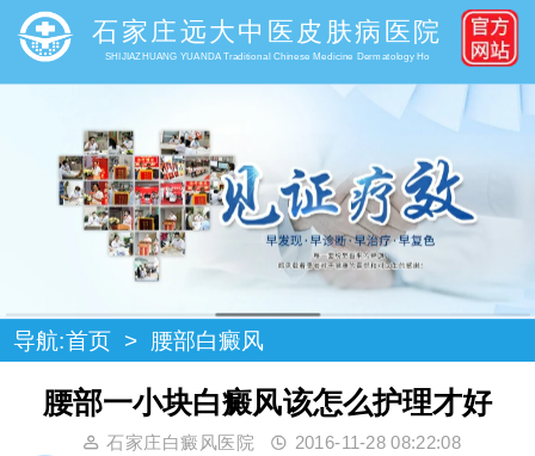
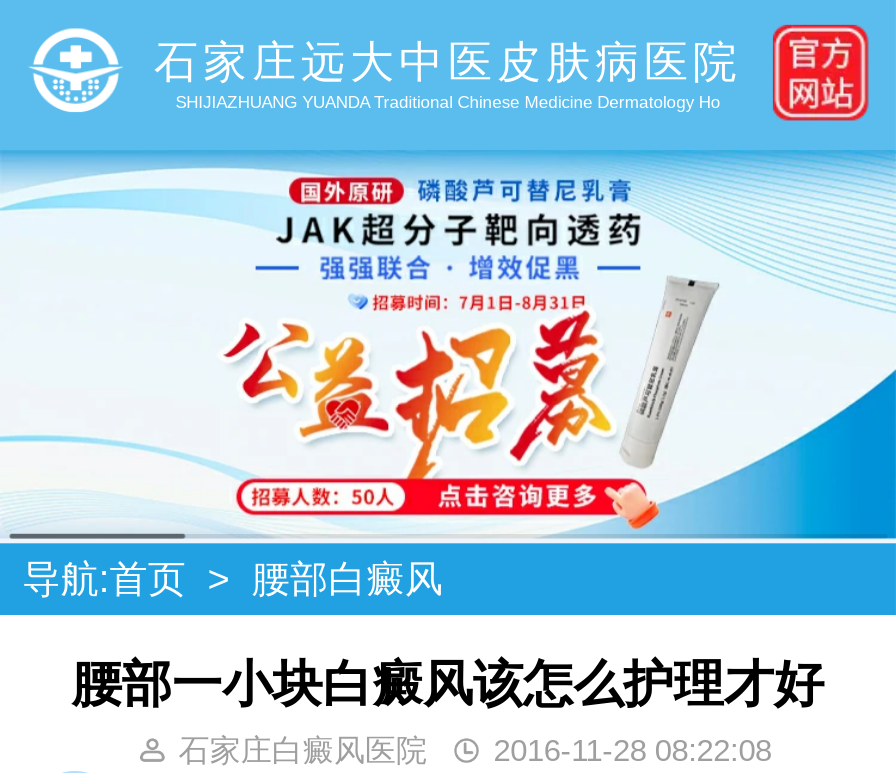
[4,82,531,318] [image] -> [6,149,890,541] [image]

